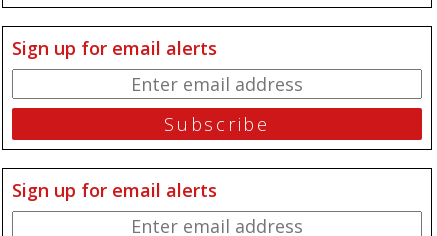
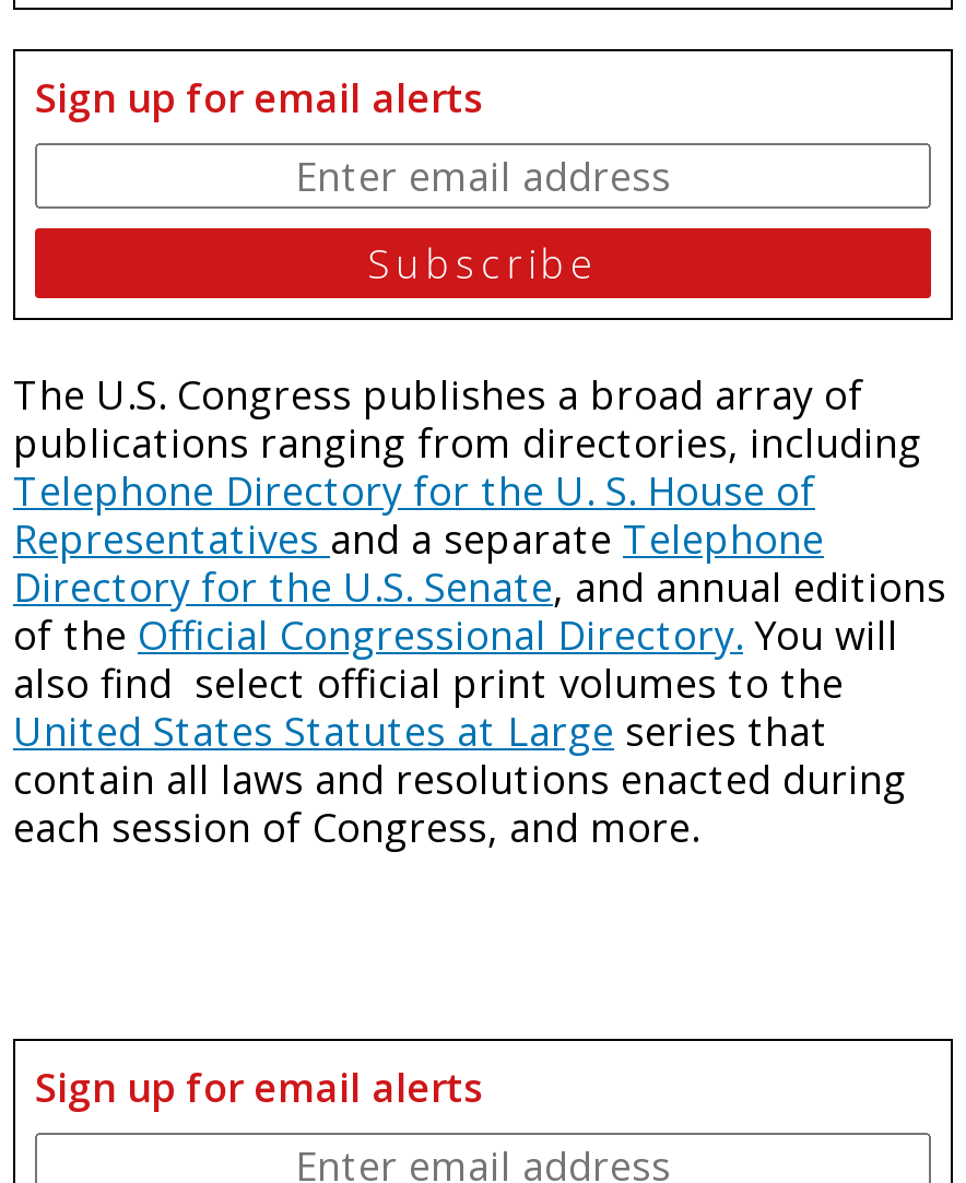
none -> [13,367,946,852] The U.S. Congress publishes a broad array of | publications ranging from directories, including | Telephone Directory for the U. S. House of | Representativesand a separateTelephone | Directory for the U.S. Senate, and annual editions | of theOfficial Congressional Directory. You will | also find select official print volumes to the | United States Statutes at Large series that | contain all laws and resolutions enacted during | each session of Congress, and more.

